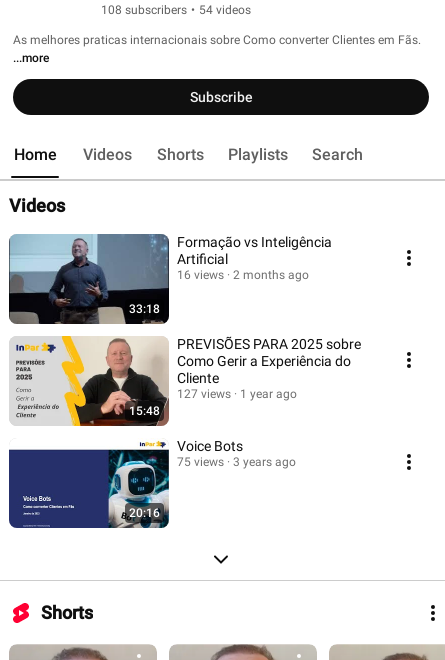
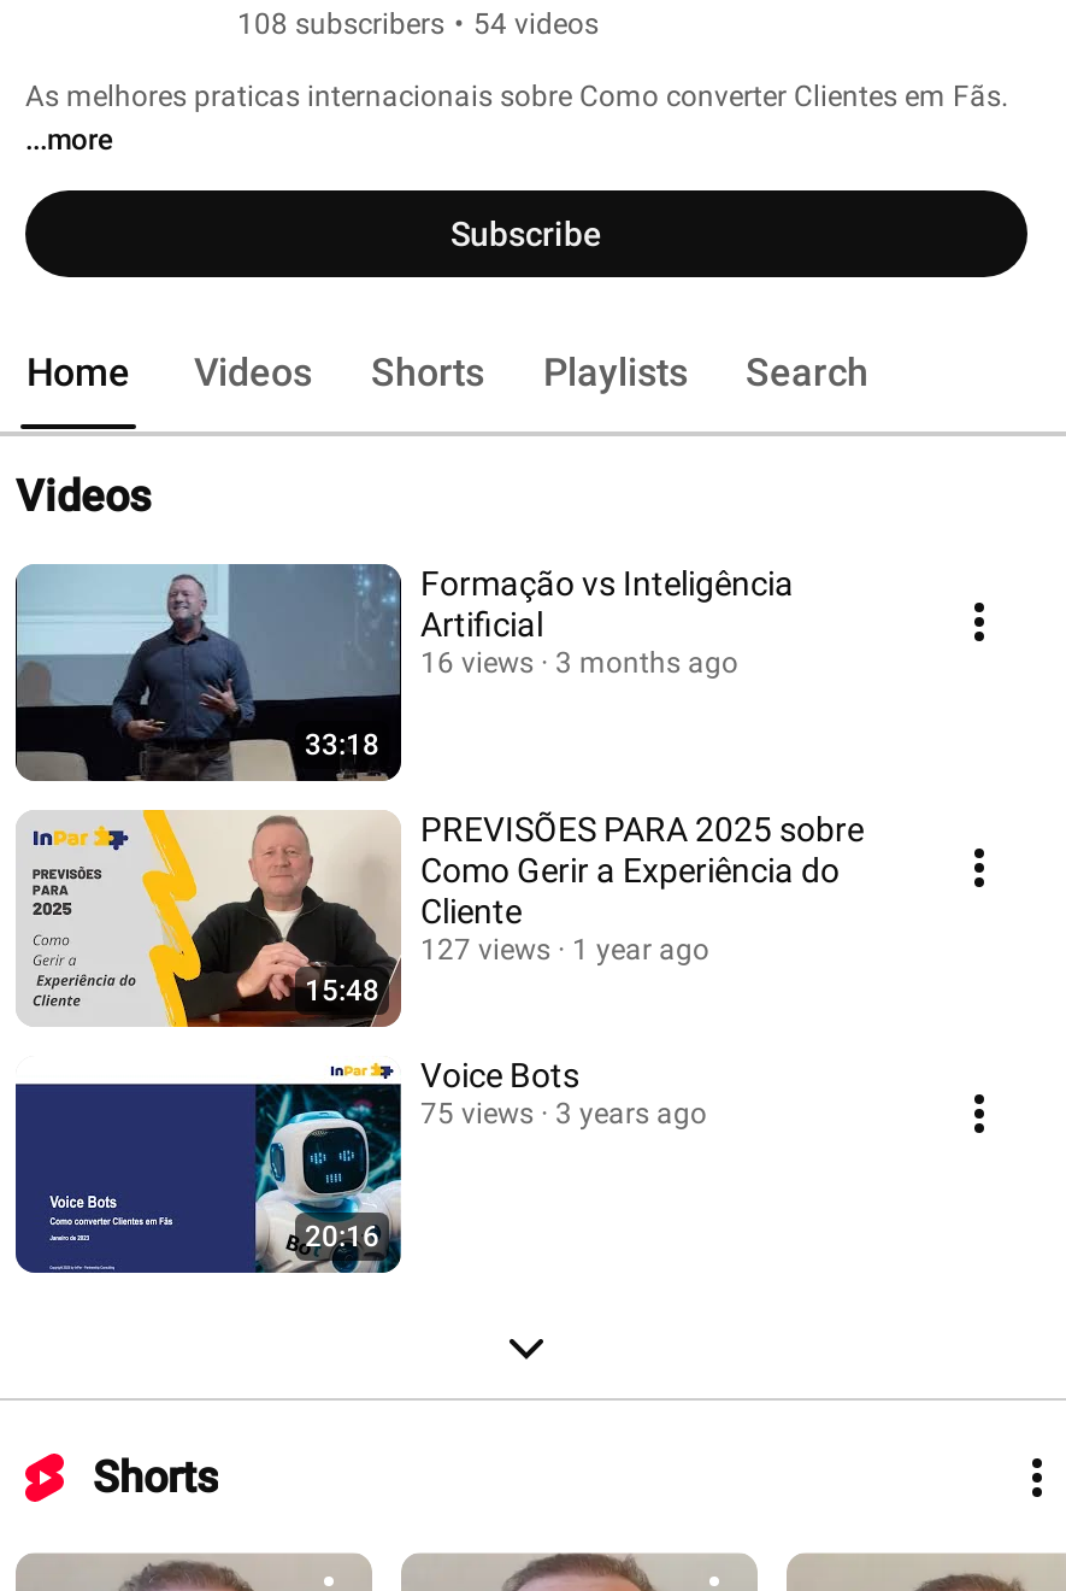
[177,268,309,282] 16 views 2 months ago -> [420,646,738,680] 16 views 3 months ago

